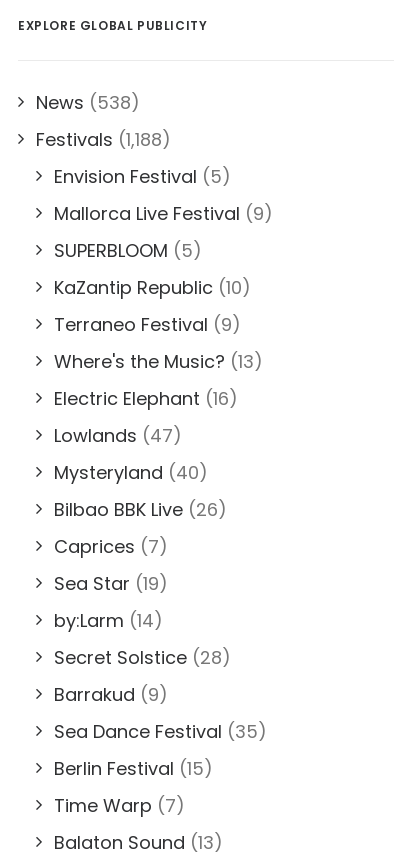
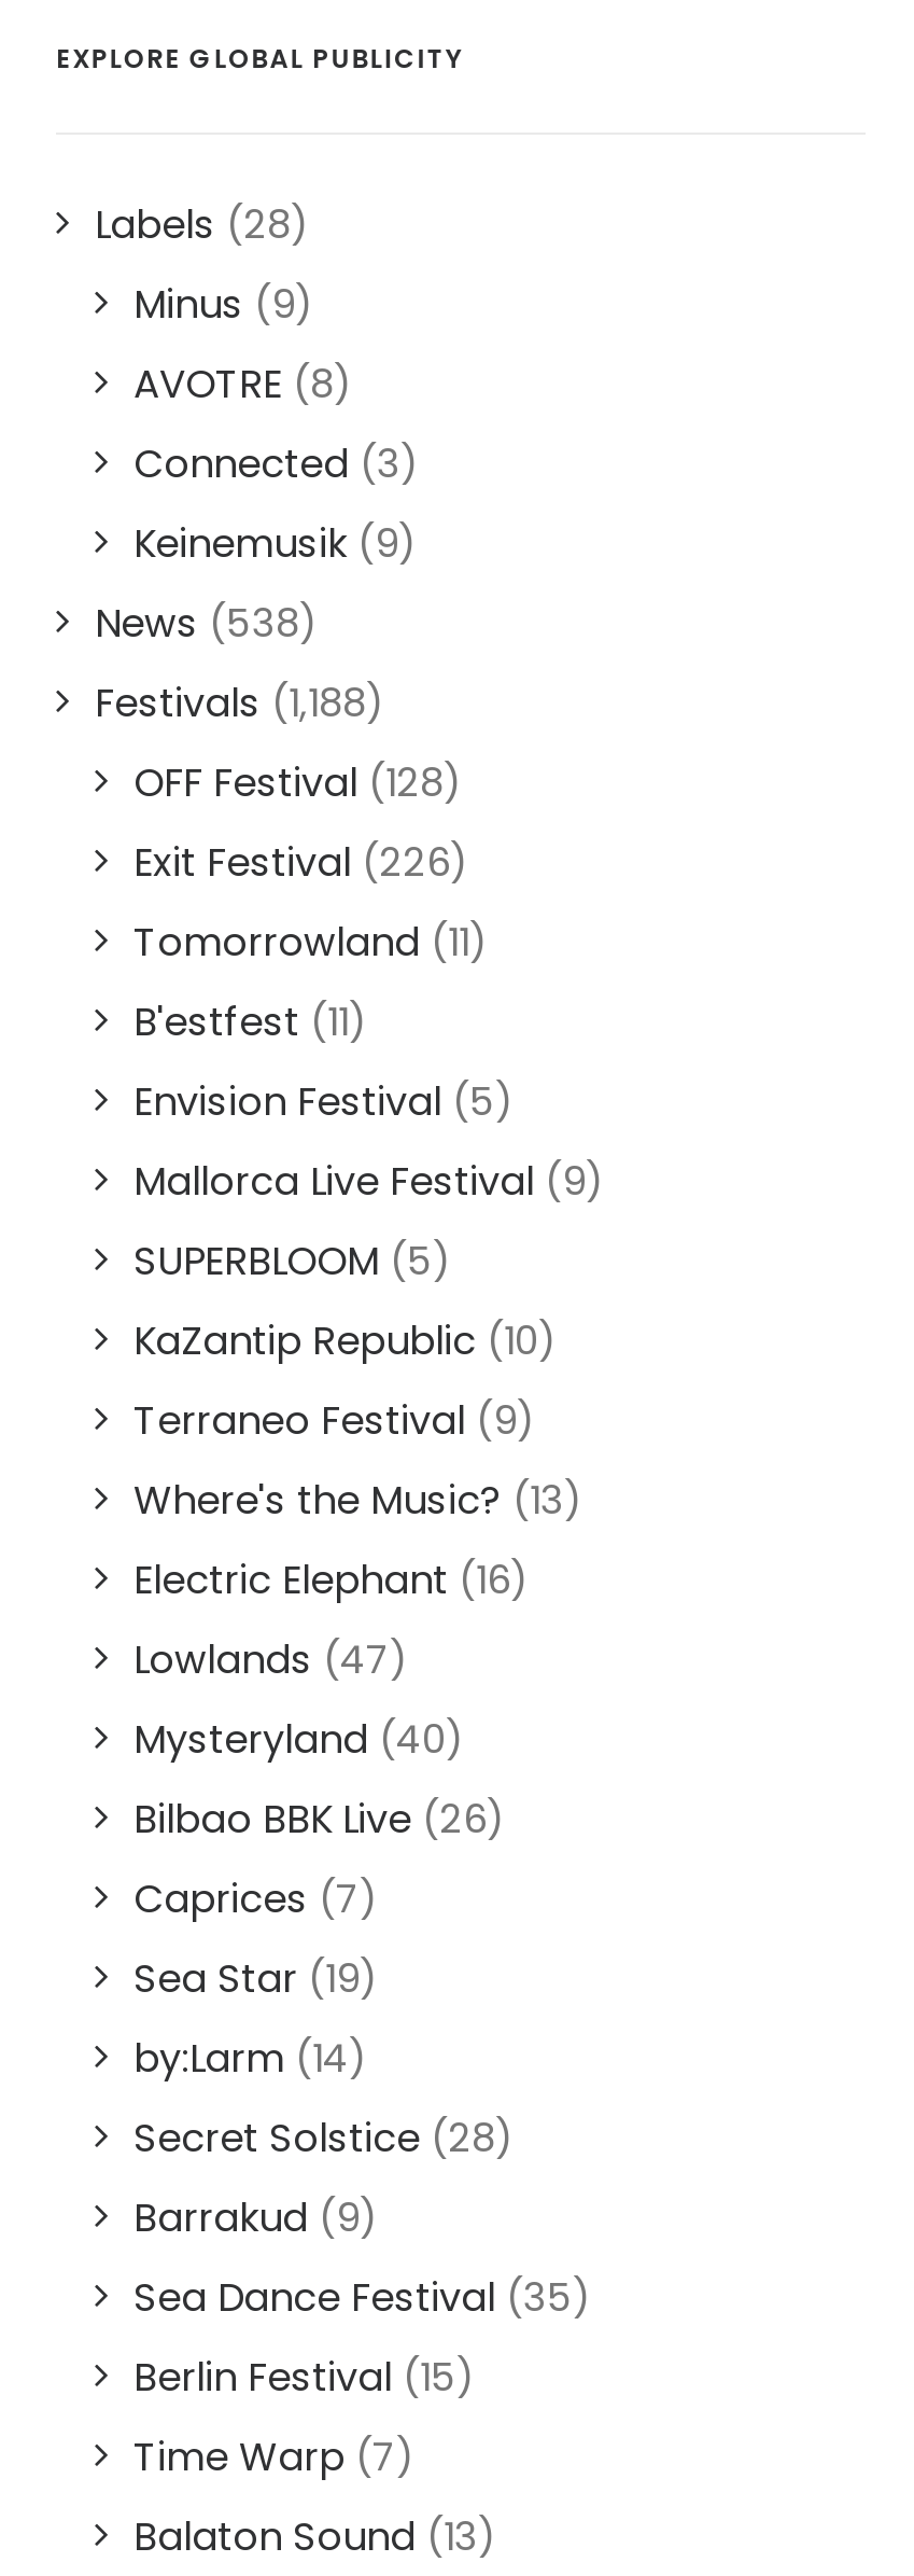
none -> [95,197,420,570] Labels (28) | Minus (9) | AVOTRE (8) | Connected (3) | Keinemusik (9)
none -> [133,755,489,1048] OFF Festival (128) | Exit Festival (226) | Tomorrowland (11) | B'estfest (11)

